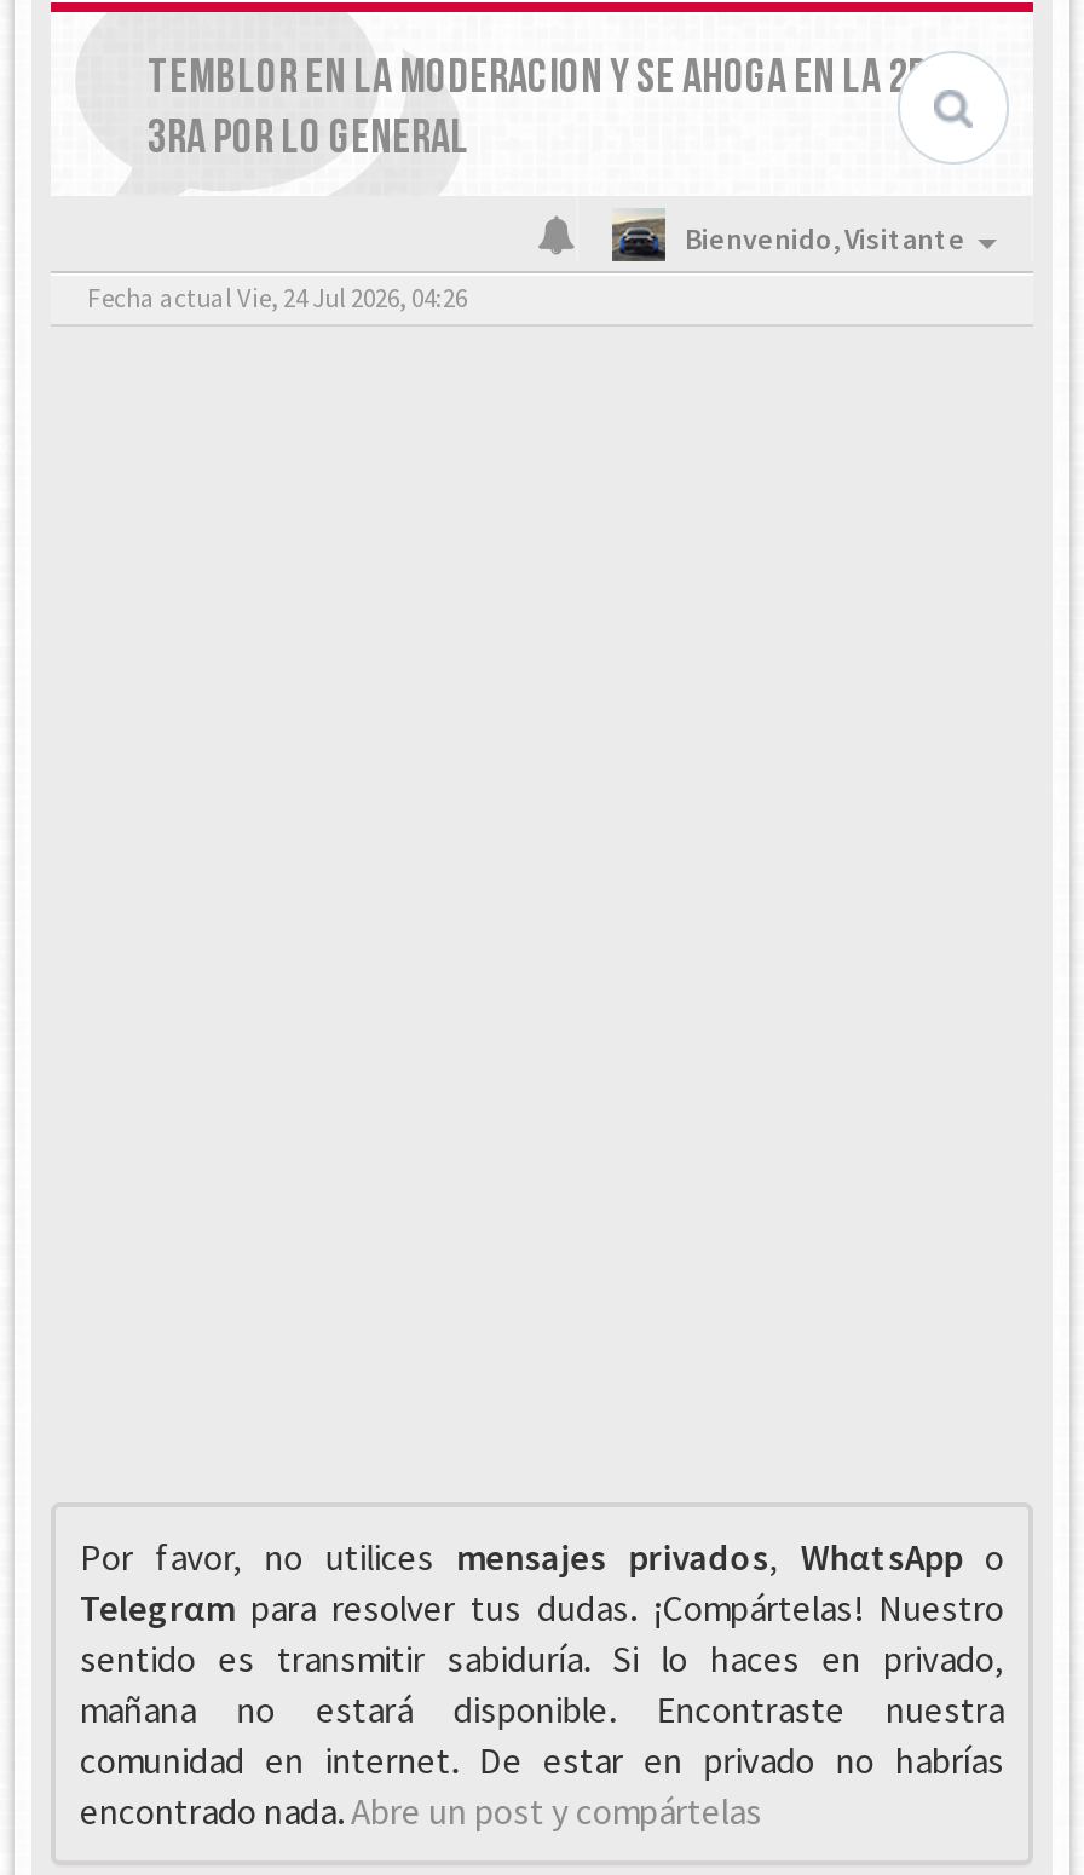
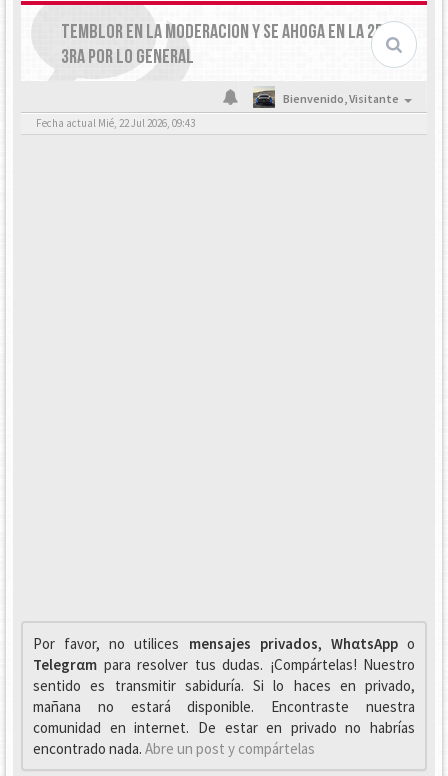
[87,281,467,315] Fecha actual Vie, 24 Jul 2026, 04:26 -> [36,116,195,130] Fecha actual Mié, 22 Jul 2026, 09:43

